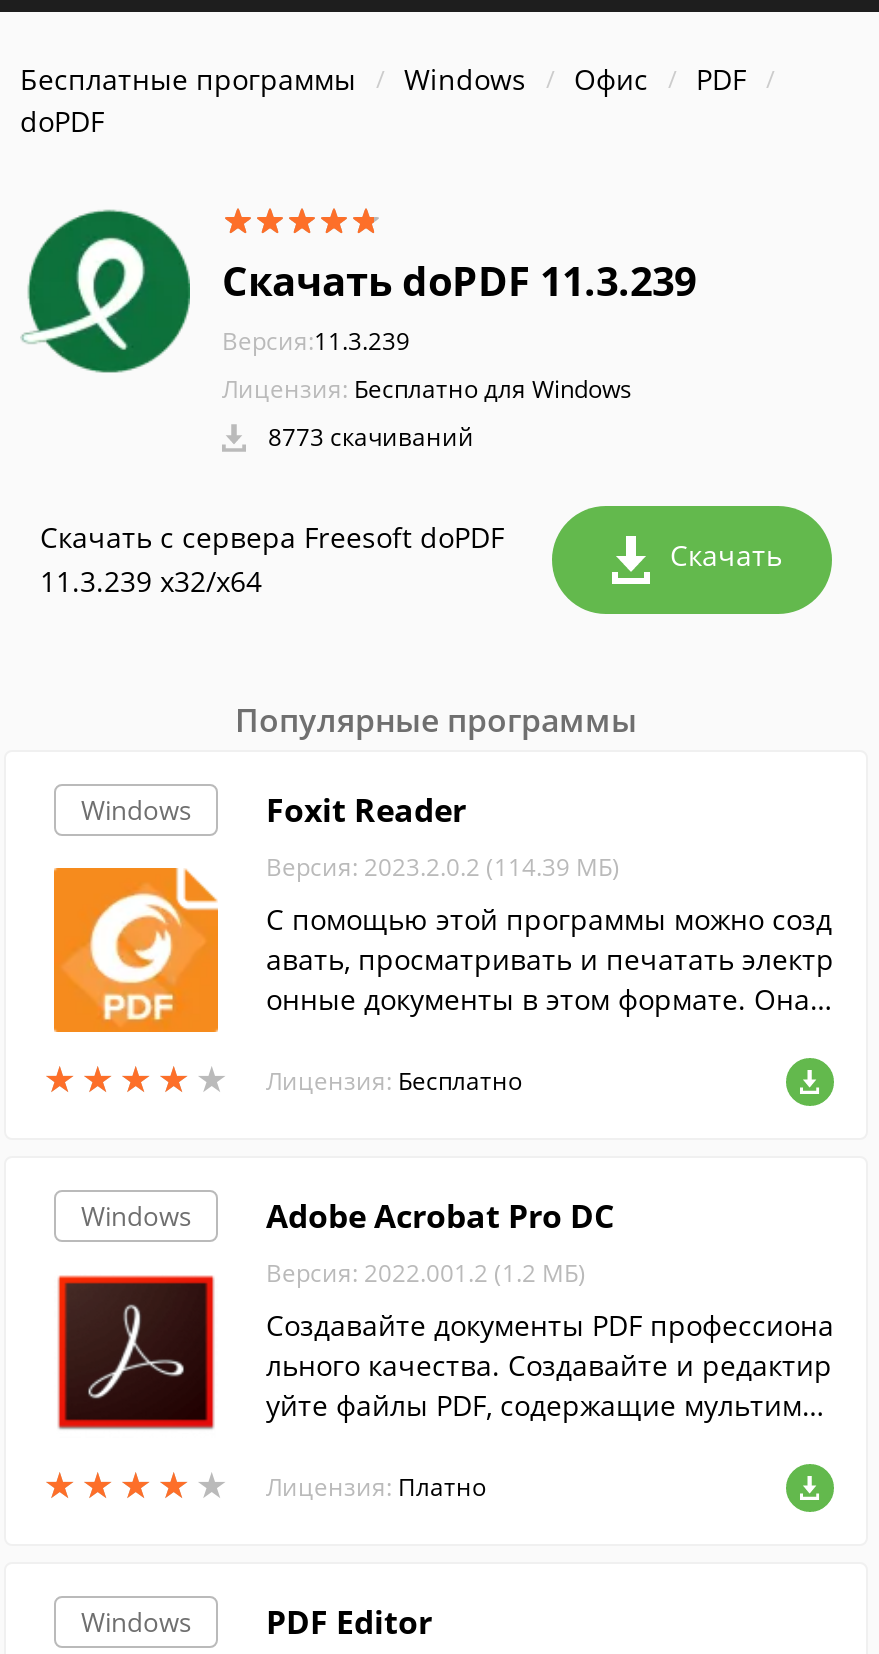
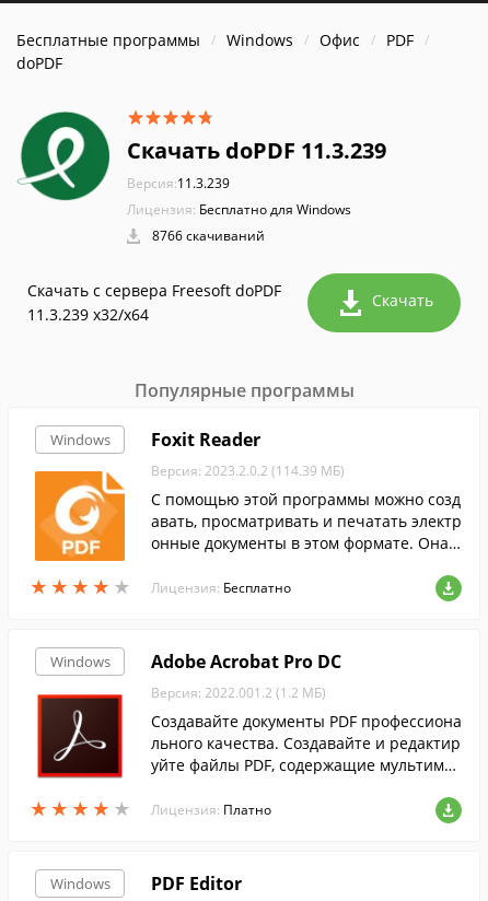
[262,420,474,454] 8773 скачиваний -> [149,226,265,245] 8766 скачиваний

